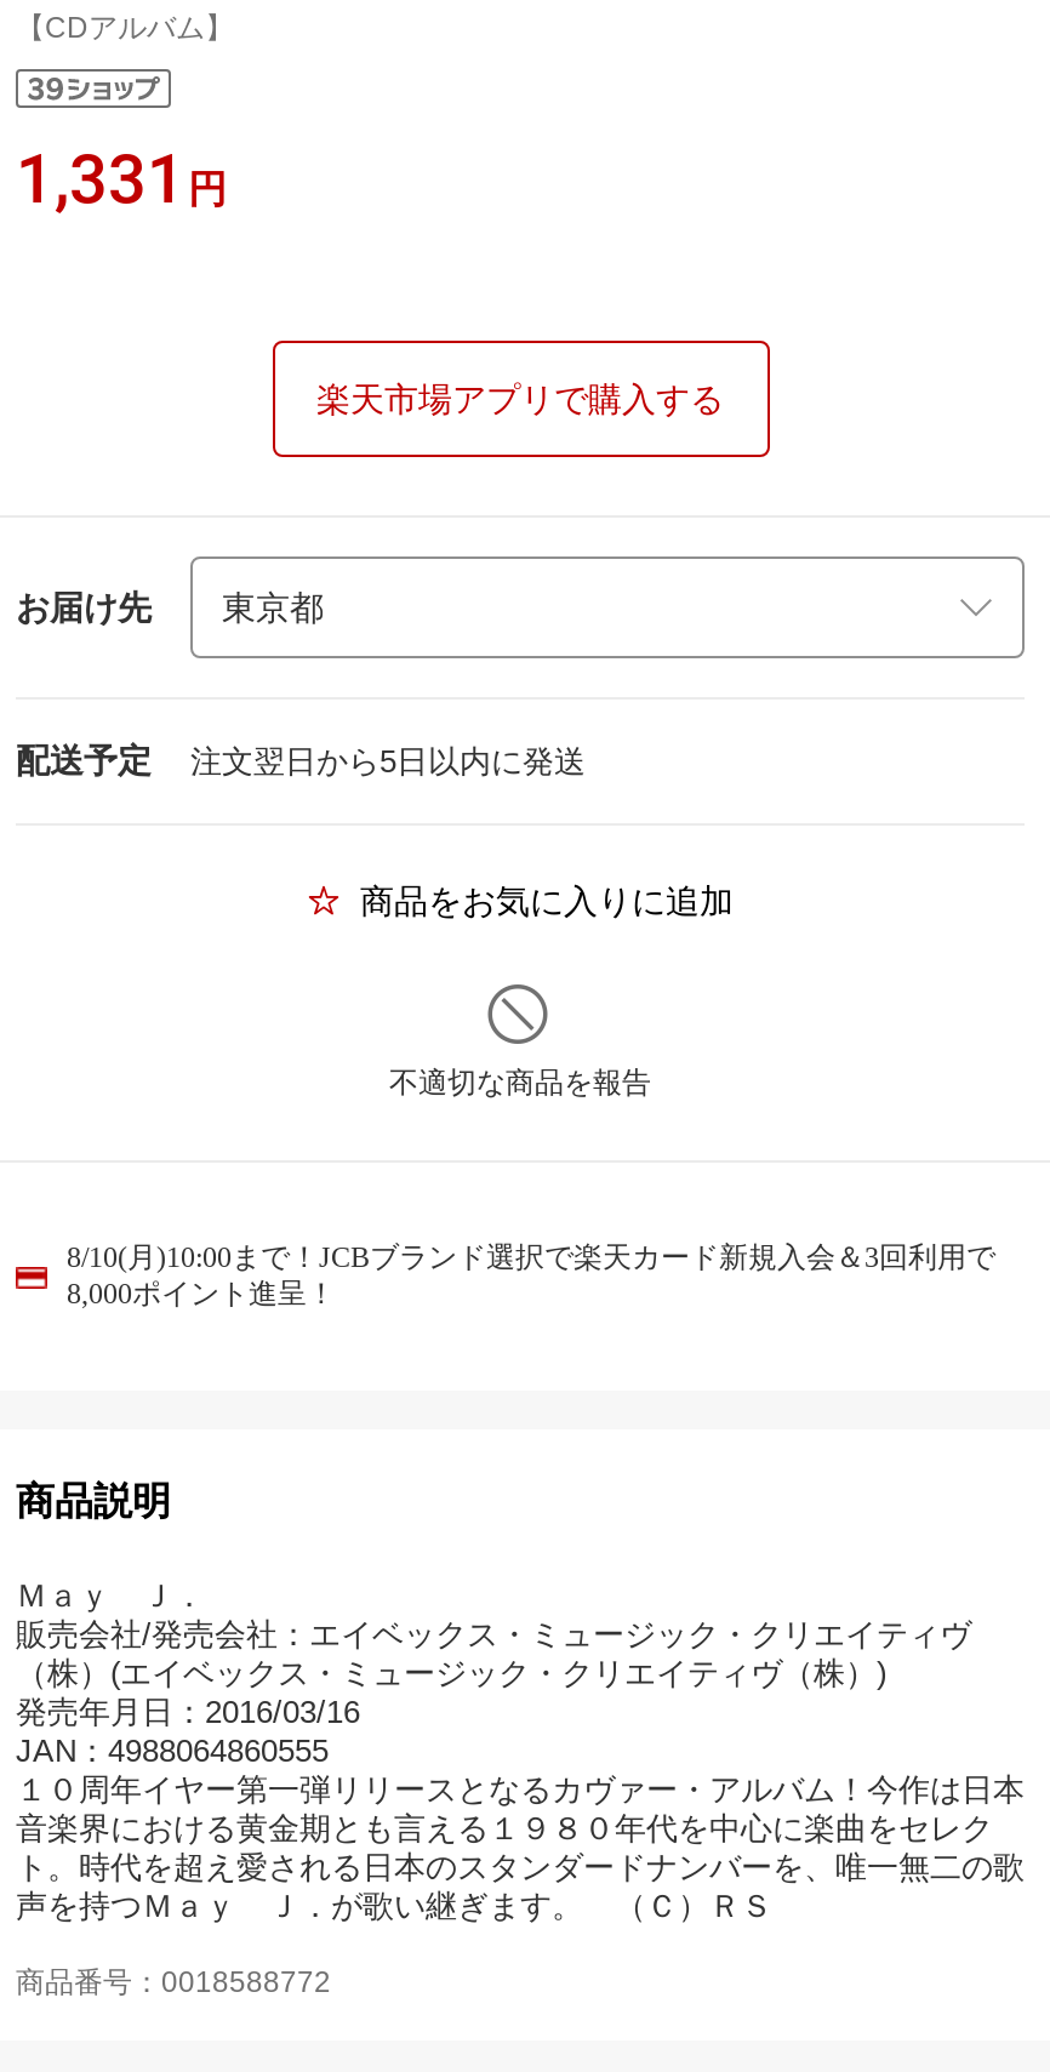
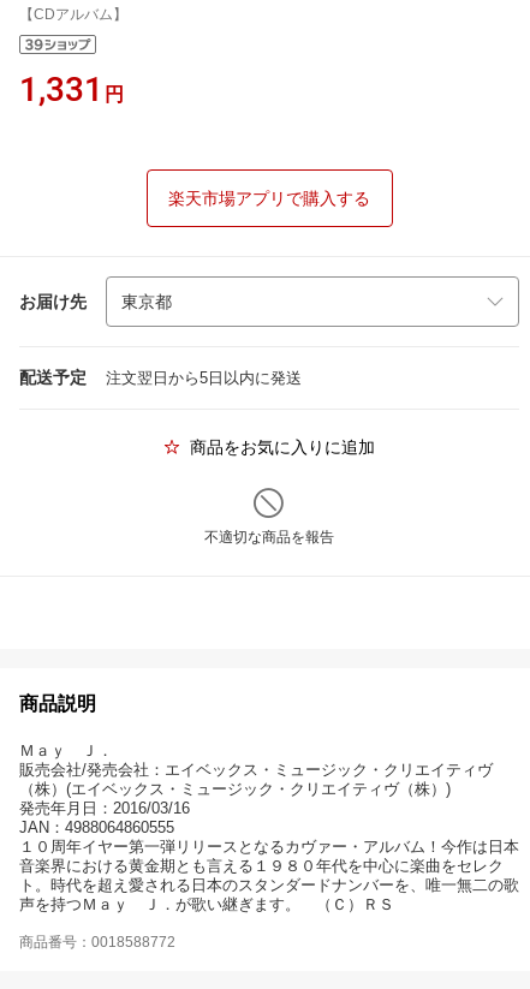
[67,1240,995,1311] 8/10(月)10:00まで！JCBブランド選択で楽天カード新規入会＆3回利用で | 8,000ポイント進呈！ -> none

